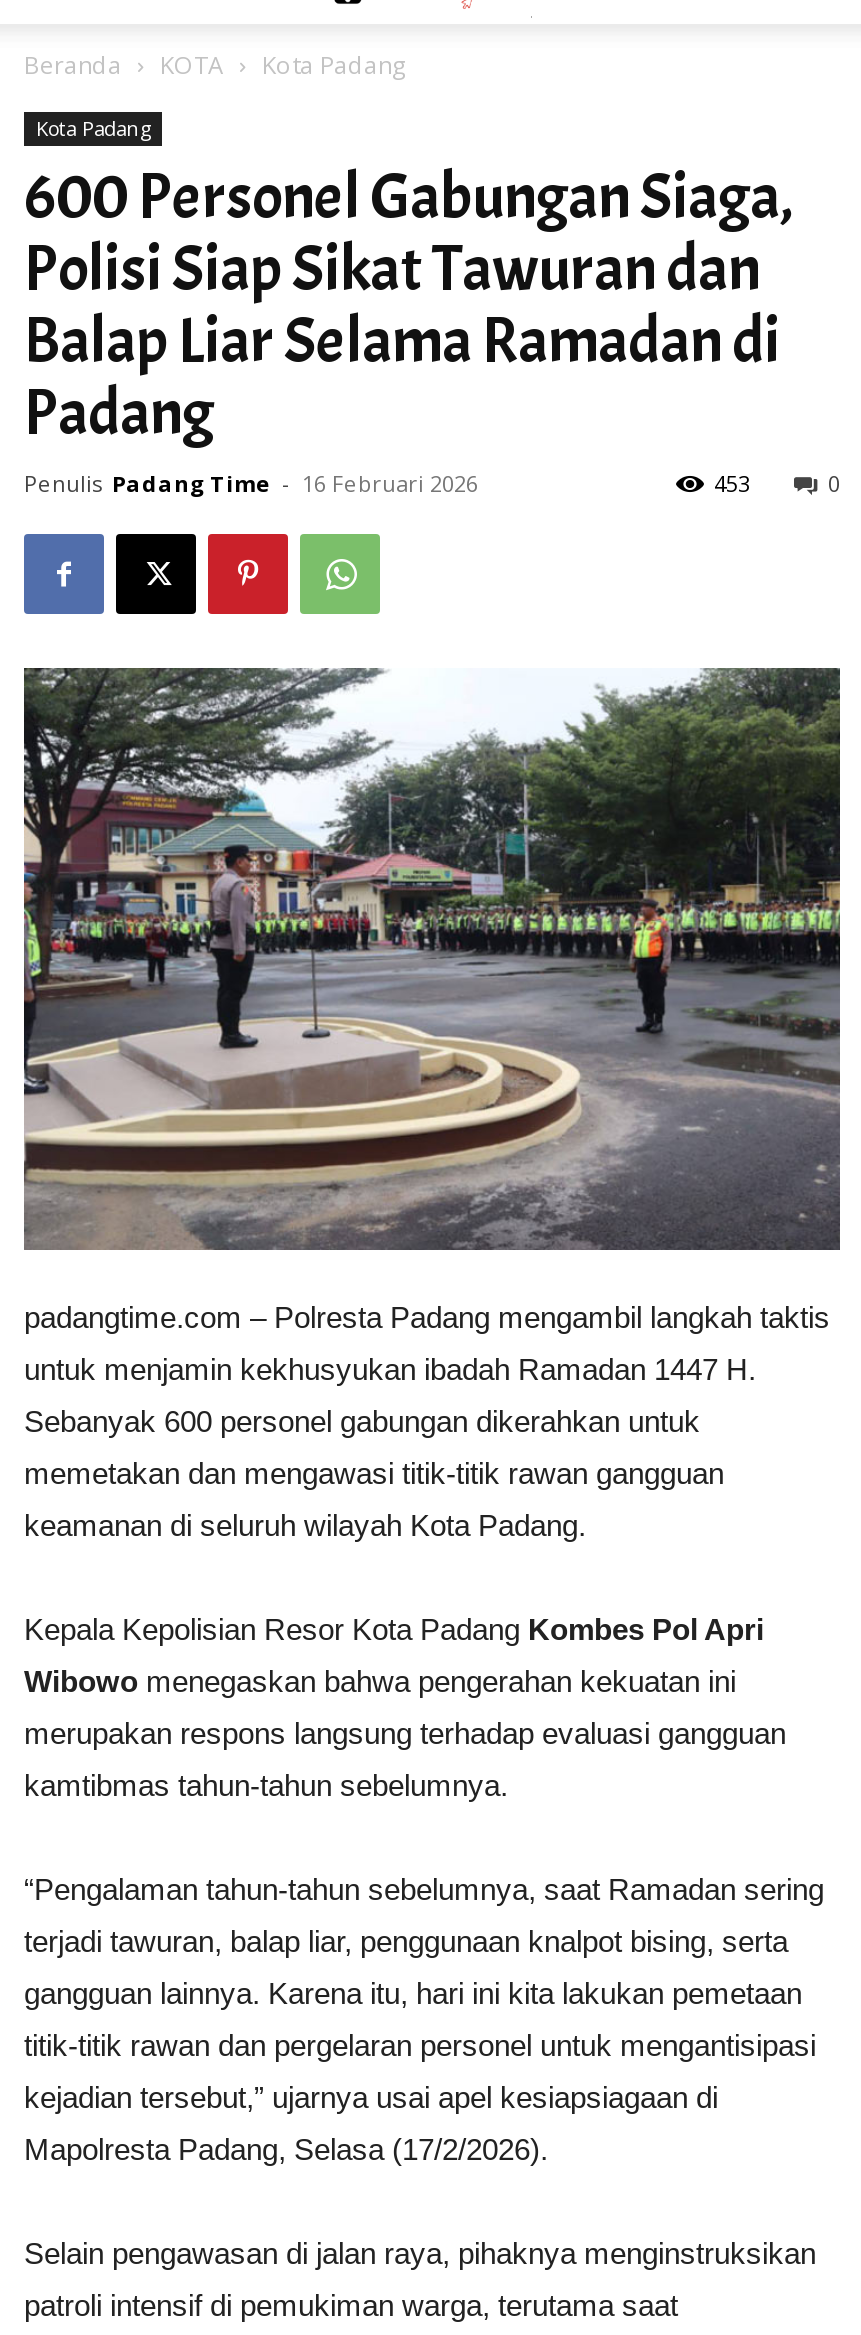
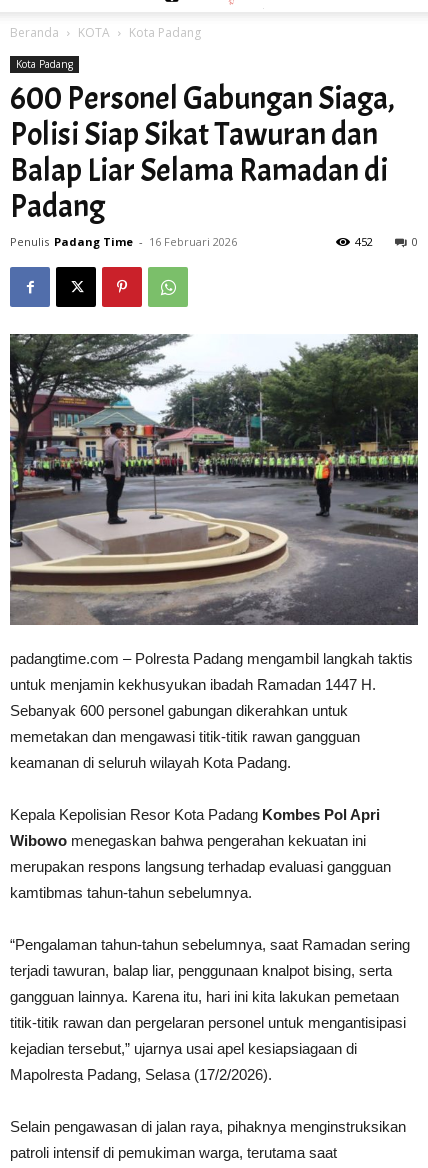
[714,468,750,498] 453 -> [355,234,373,249] 452

